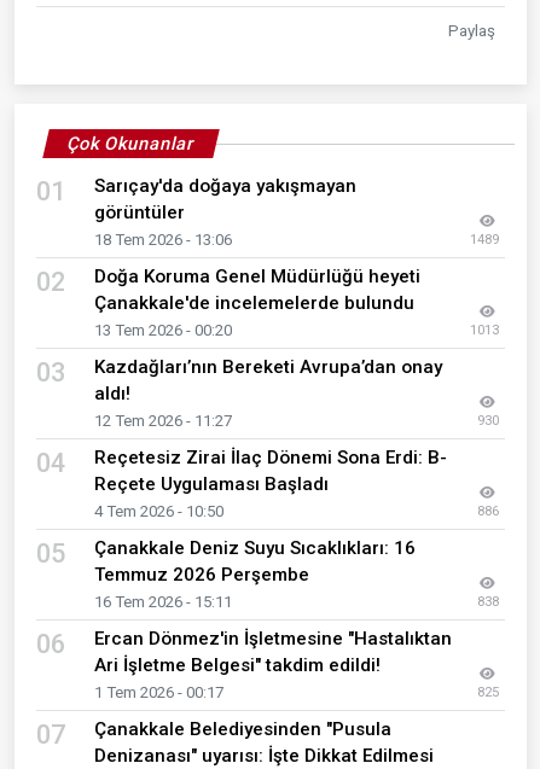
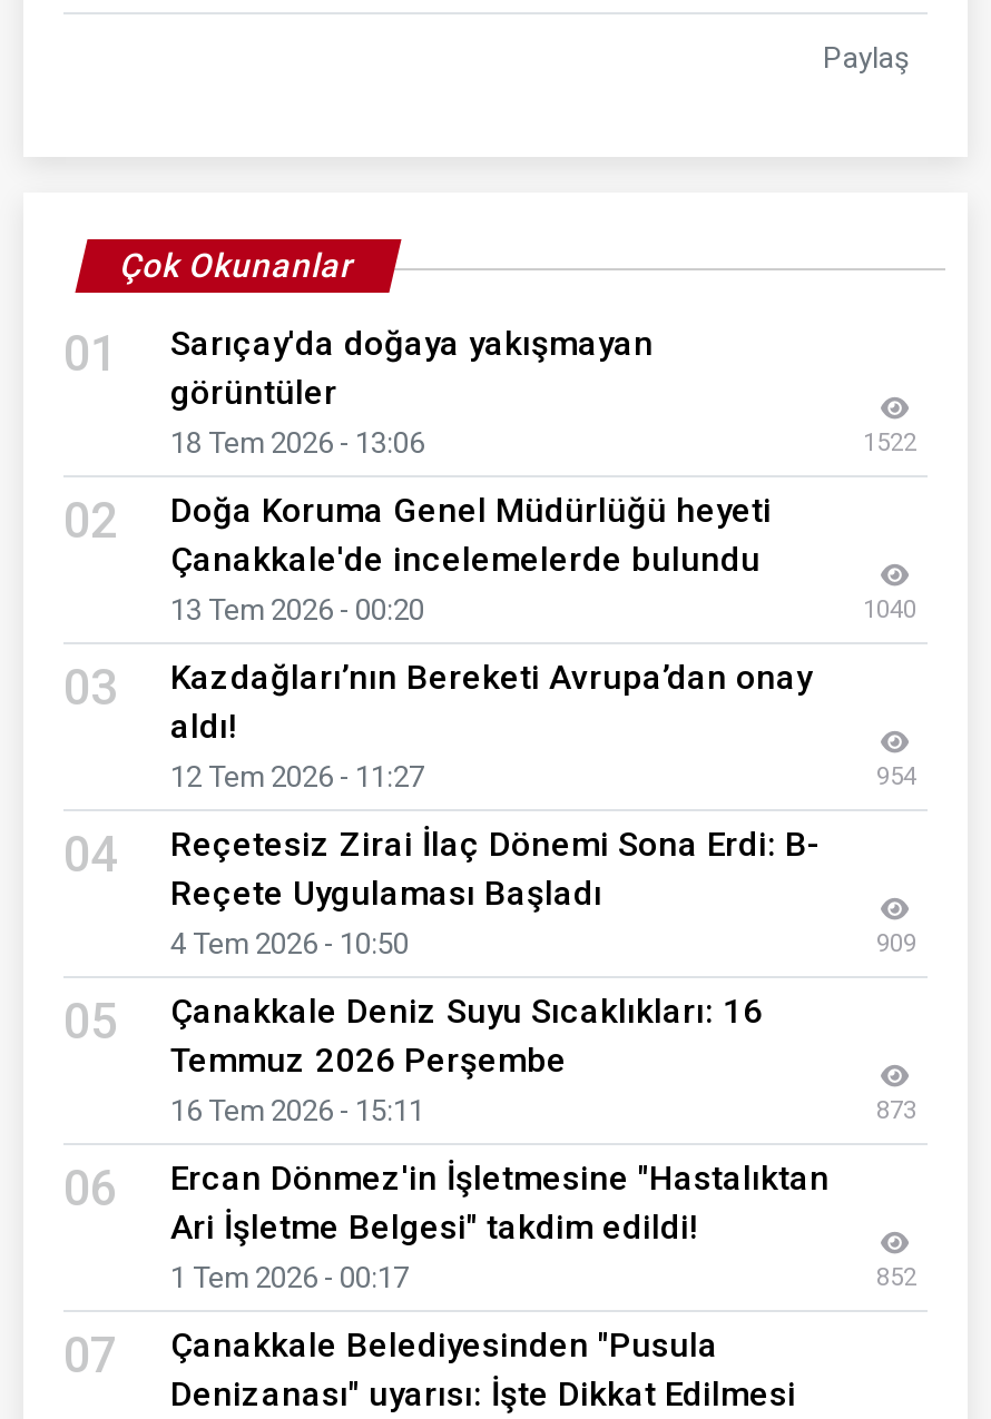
[470,232,499,248] 1489 -> [863,429,916,458] 1522
[470,323,499,338] 1013 -> [863,596,916,625] 1040
[477,413,499,429] 930 -> [876,763,916,792] 954
[477,504,499,519] 886 -> [876,930,916,959] 909
[477,594,499,610] 838 -> [876,1097,916,1126] 873
[477,685,499,700] 825 -> [876,1264,916,1293] 852

